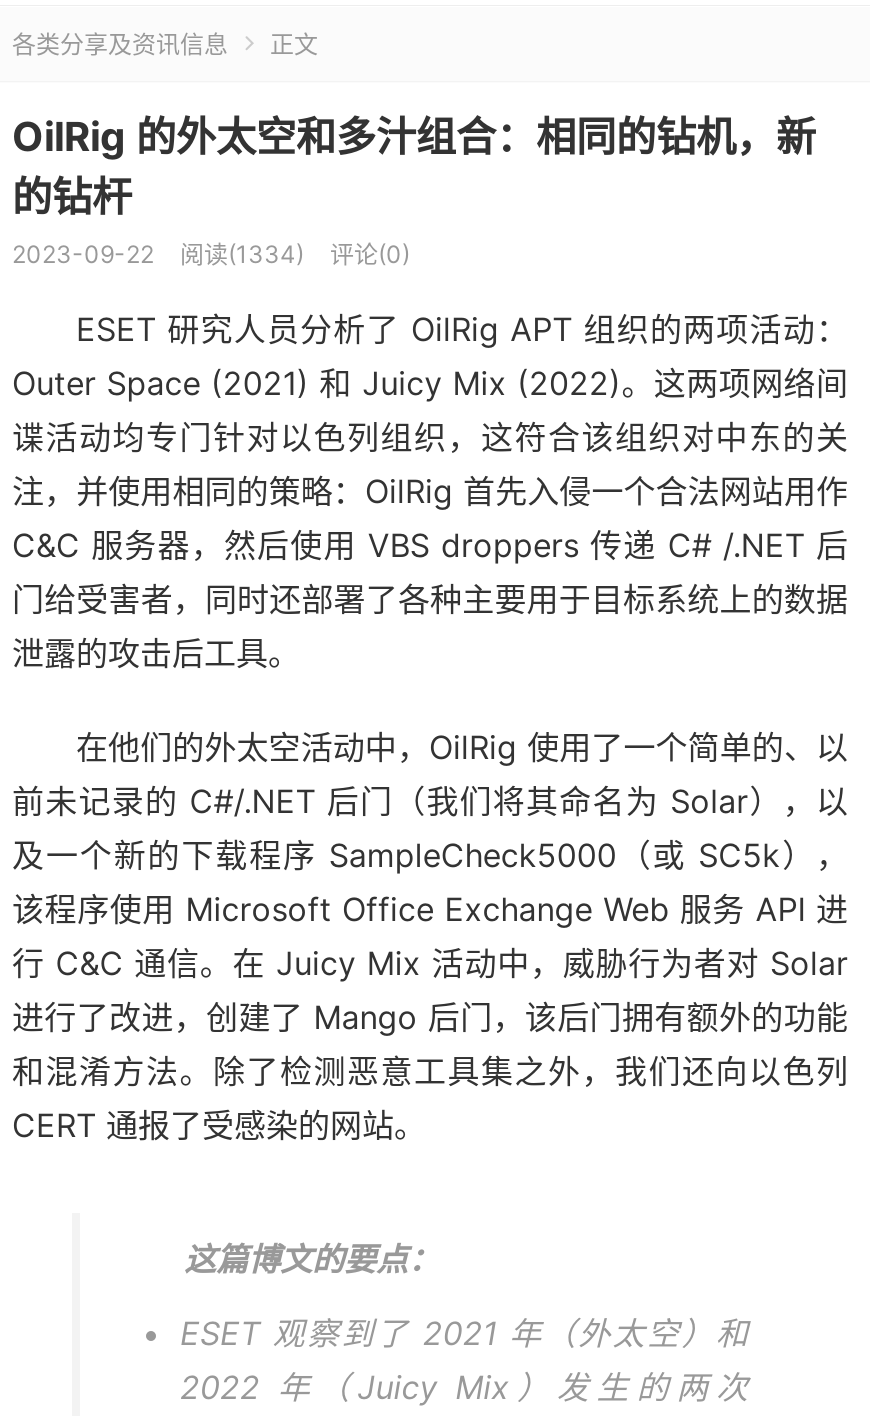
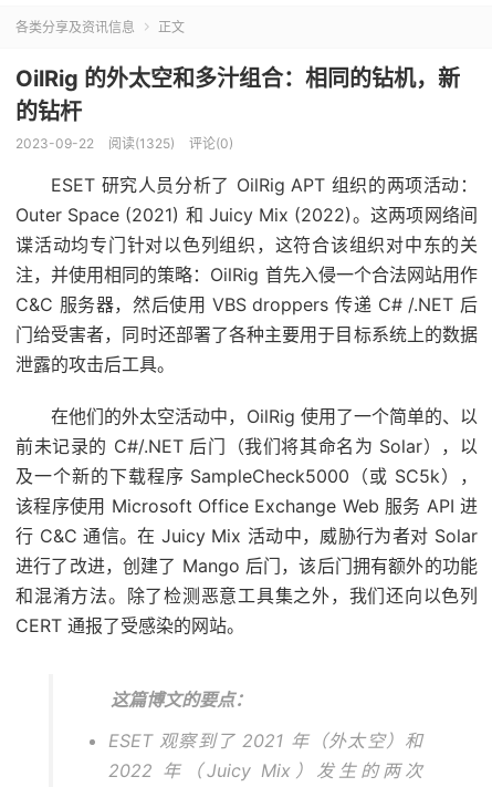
[12,239,410,269] 2023-09-22 阅读(1334) 评论(0) -> [15,135,233,152] 2023-09-22 阅读(1325) 评论(0)

